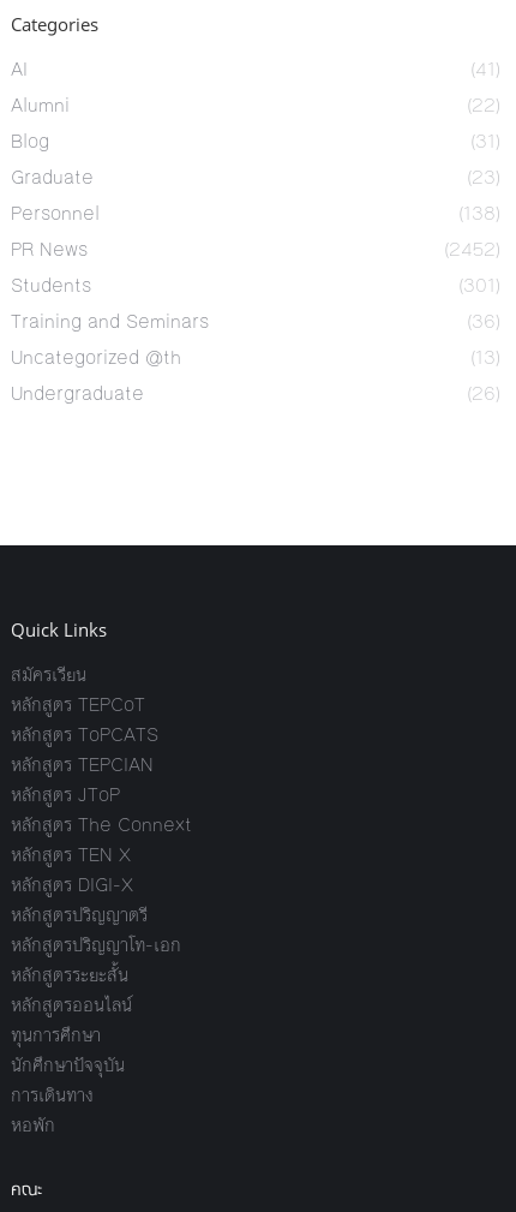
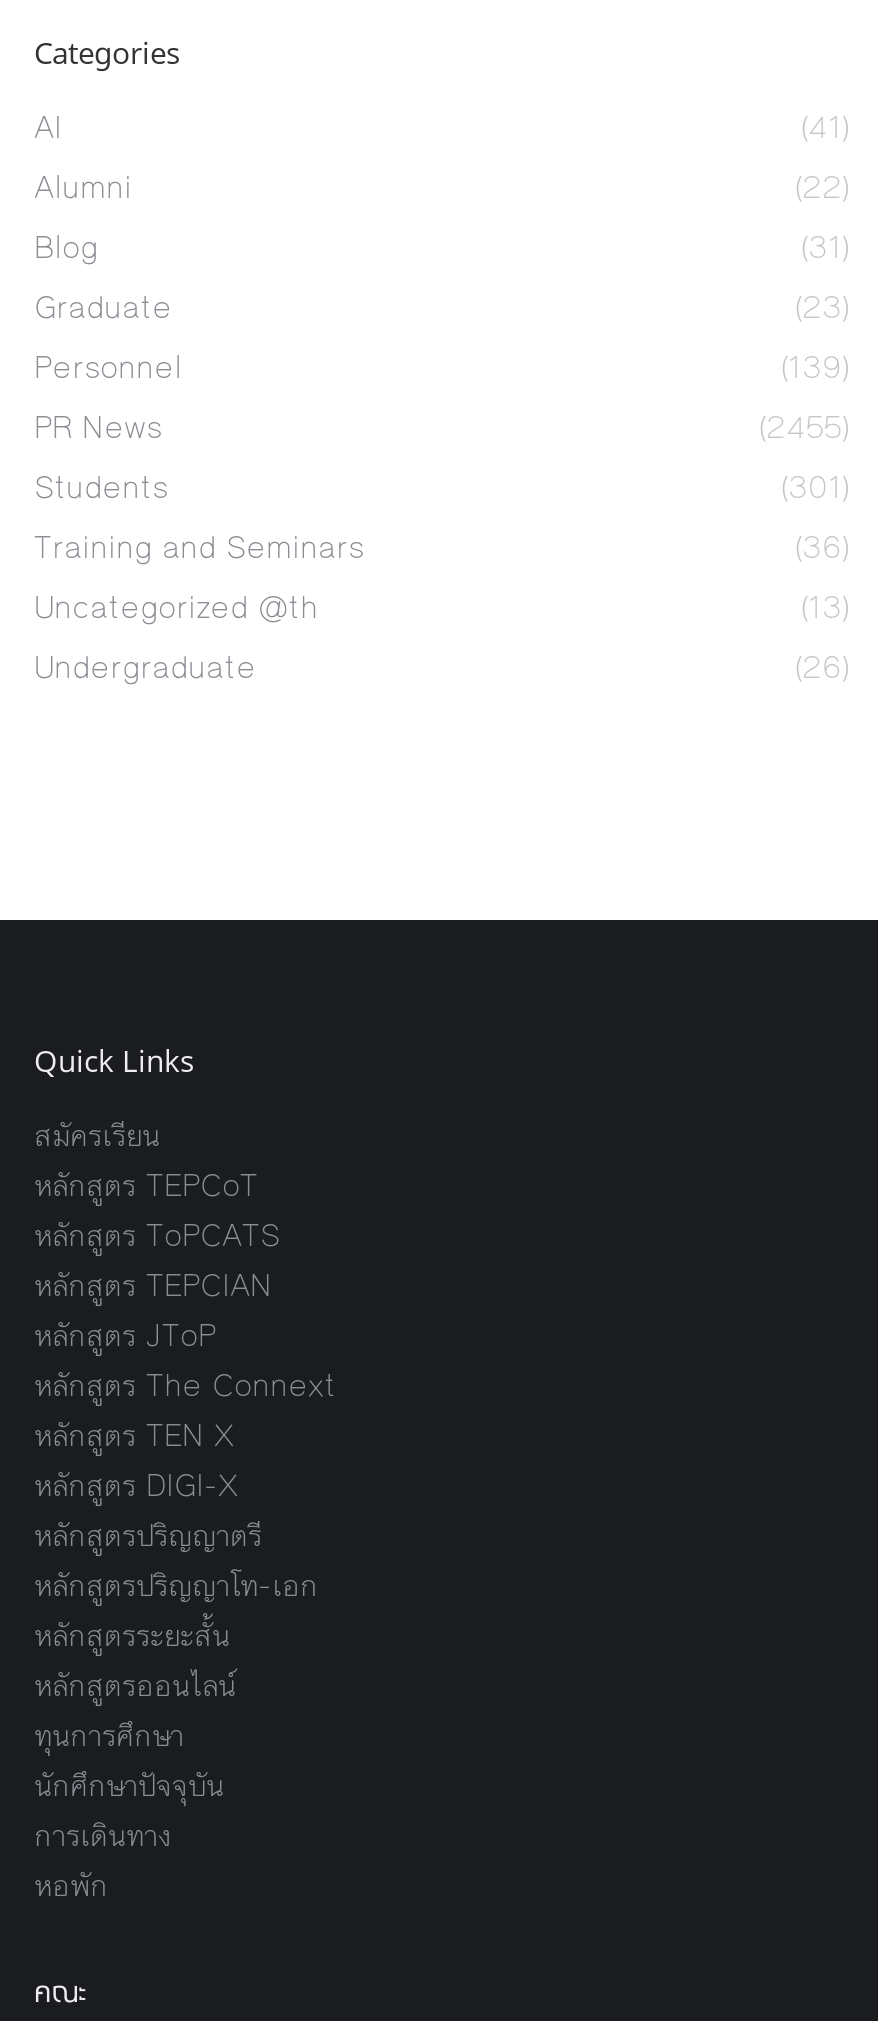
[458,199,500,227] (138) -> [780,344,850,390] (139)
[444,235,500,263] (2452) -> [758,404,850,450] (2455)

